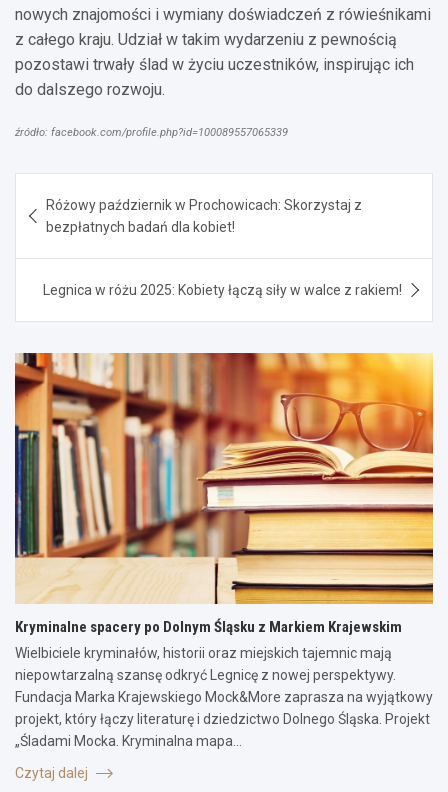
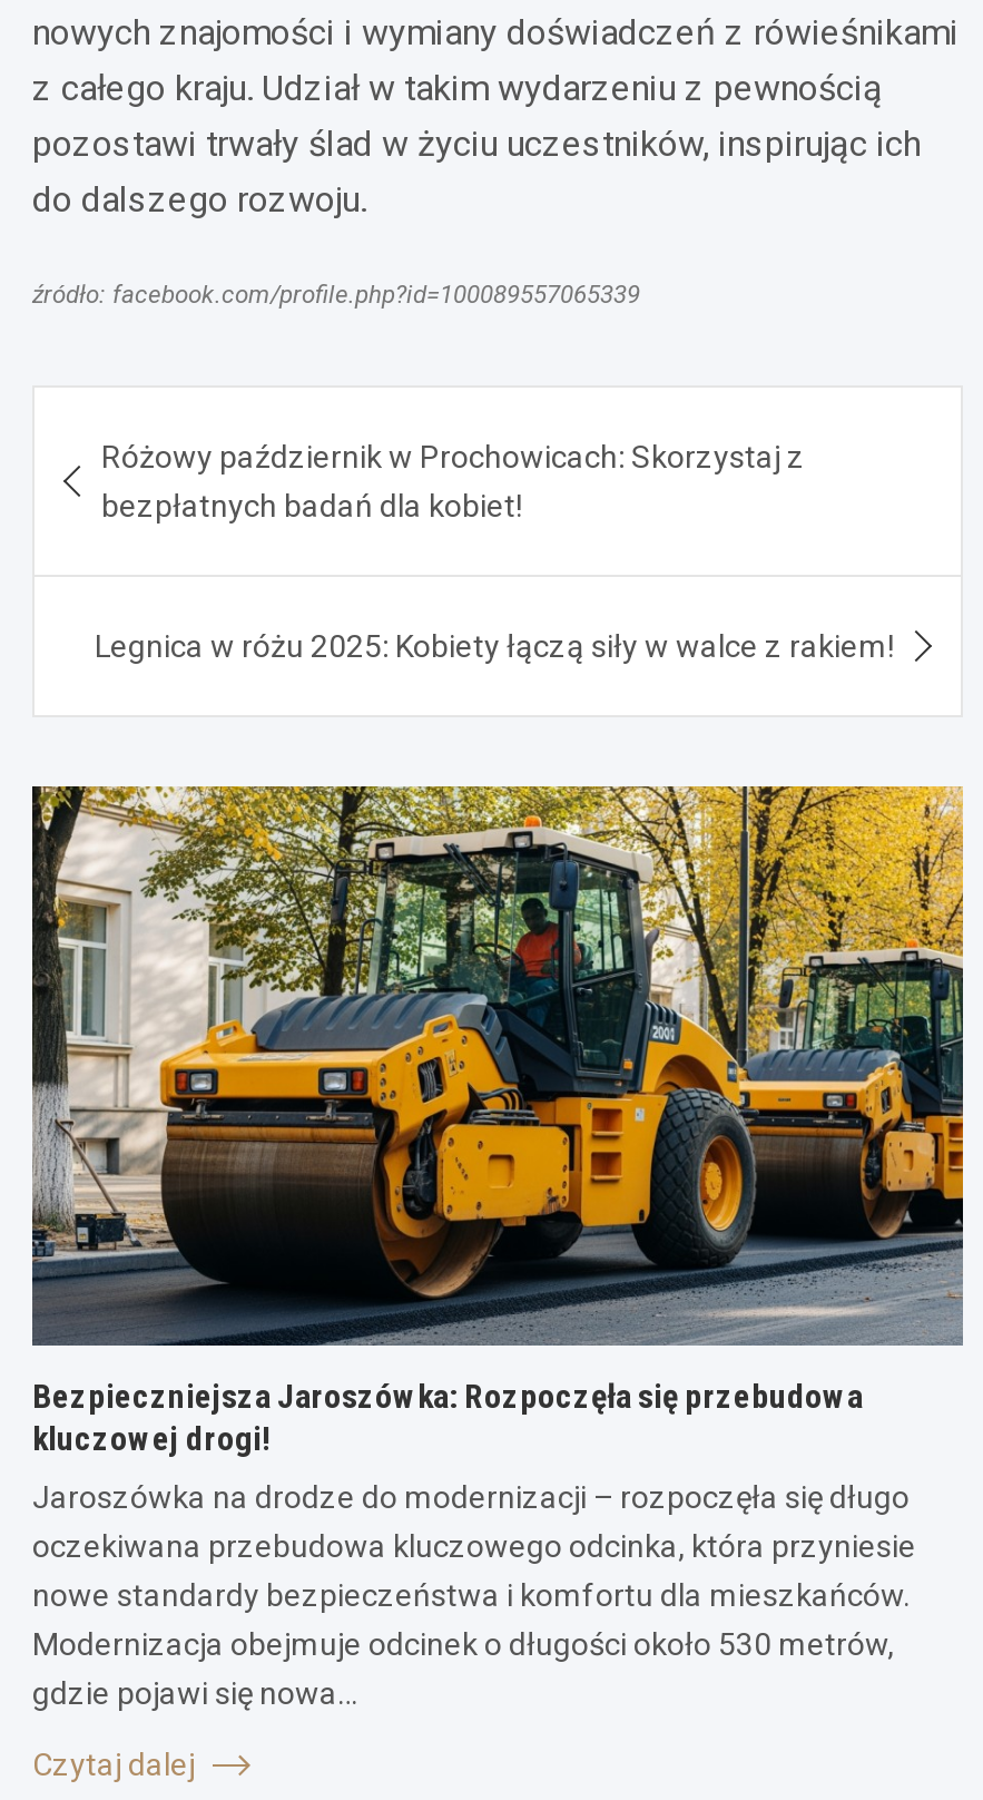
[14,352,434,636] [image] | Kryminalne spacery po Dolnym Śląsku z Markiem Krajewskim -> [30,784,965,1458] [image] | Bezpieczniejsza Jaroszówka: Rozpoczęła się przebudowa | kluczowej drogi!
[15,645,433,749] Wielbiciele kryminałów, historii oraz miejskich tajemnic mają | niepowtarzalną szansę odkryć Legnicę z nowej perspektywy. | Fundacja Marka Krajewskiego Mock&More zaprasza na wyjątkowy | projekt, który łączy literaturę i dziedzictwo Dolnego Śląska. Projekt | „Śladami Mocka. Kryminalna mapa… -> [32,1478,916,1710] Jaroszówka na drodze do modernizacji – rozpoczęła się długo | oczekiwana przebudowa kluczowego odcinka, która przyniesie | nowe standardy bezpieczeństwa i komfortu dla mieszkańców. | Modernizacja obejmuje odcinek o długości około 530 metrów, | gdzie pojawi się nowa…

